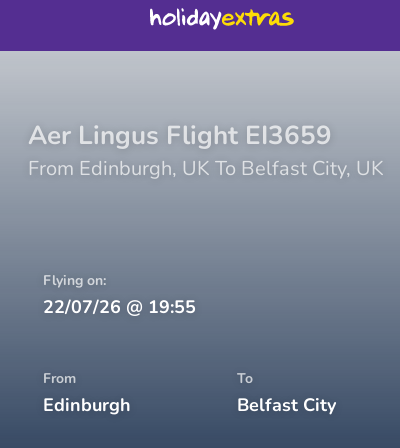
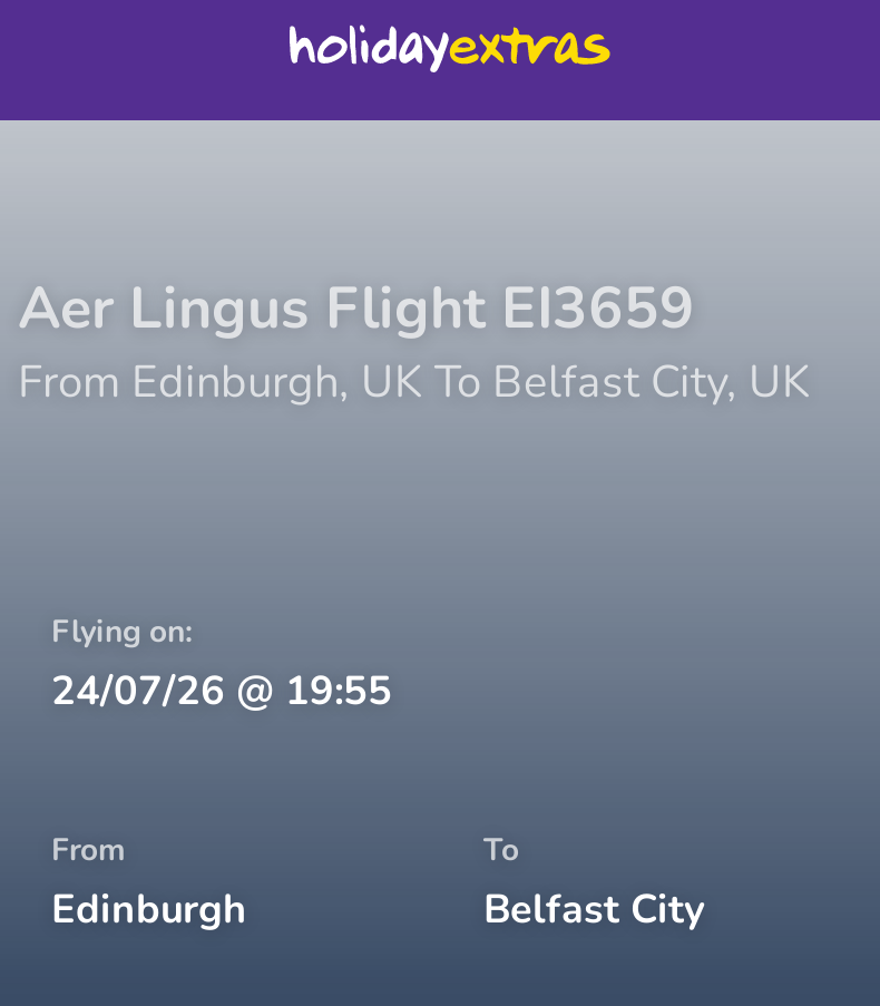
[43,295,196,319] 22/07/26 @ 19:55 -> [51,665,392,718] 24/07/26 @ 19:55

